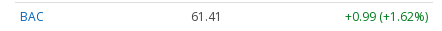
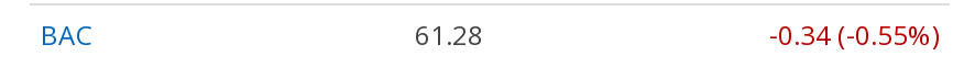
[191,8,222,25] 61.41 -> [415,17,483,54] 61.28
[345,8,428,25] +0.99 (+1.62%) -> [769,17,939,54] -0.34 (-0.55%)

